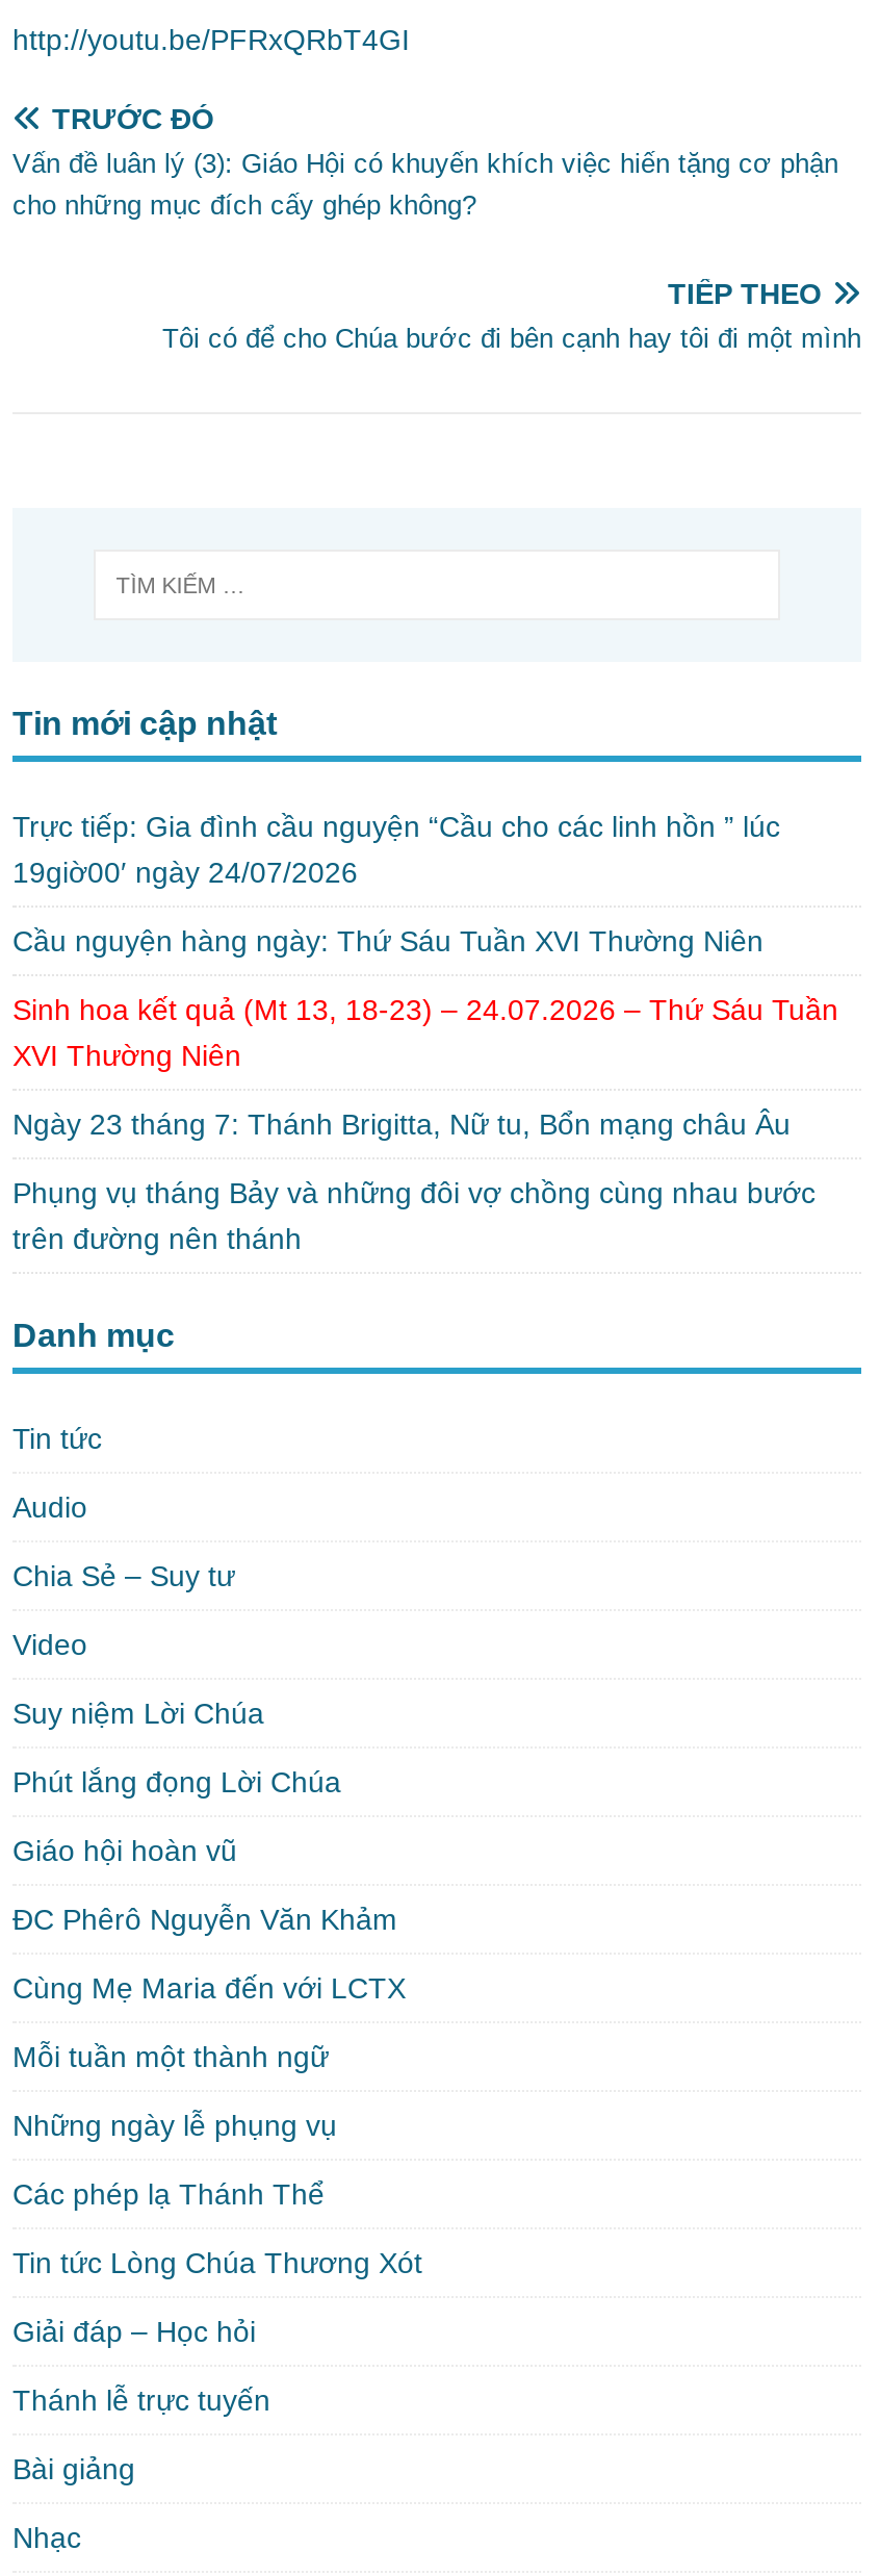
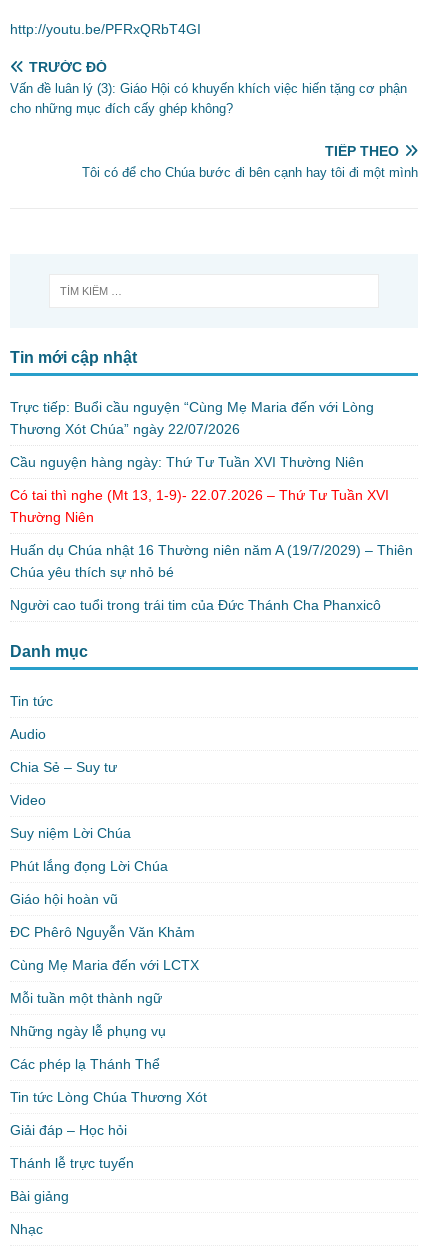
[12,811,780,890] Trực tiếp: Gia đình cầu nguyện “Cầu cho các linh hồn ” lúc | 19giờ00′ ngày 24/07/2026 -> [10,399,374,437] Trực tiếp: Buổi cầu nguyện “Cùng Mẹ Maria đến với Lòng | Thương Xót Chúa” ngày 22/07/2026
[12,925,763,958] Cầu nguyện hàng ngày: Thứ Sáu Tuần XVI Thường Niên -> [10,454,364,470] Cầu nguyện hàng ngày: Thứ Tư Tuần XVI Thường Niên
[12,994,838,1073] Sinh hoa kết quả (Mt 13, 18-23) – 24.07.2026 – Thứ Sáu Tuần | XVI Thường Niên -> [10,487,389,525] Có tai thì nghe (Mt 13, 1-9)- 22.07.2026 – Thứ Tư Tuần XVI | Thường Niên
[12,1108,791,1142] Ngày 23 tháng 7: Thánh Brigitta, Nữ tu, Bổn mạng châu Âu -> [10,542,413,580] Huấn dụ Chúa nhật 16 Thường niên năm A (19/7/2029) – Thiên | Chúa yêu thích sự nhỏ bé
[12,1177,816,1256] Phụng vụ tháng Bảy và những đôi vợ chồng cùng nhau bước | trên đường nên thánh -> [10,597,381,613] Người cao tuổi trong trái tim của Đức Thánh Cha Phanxicô

